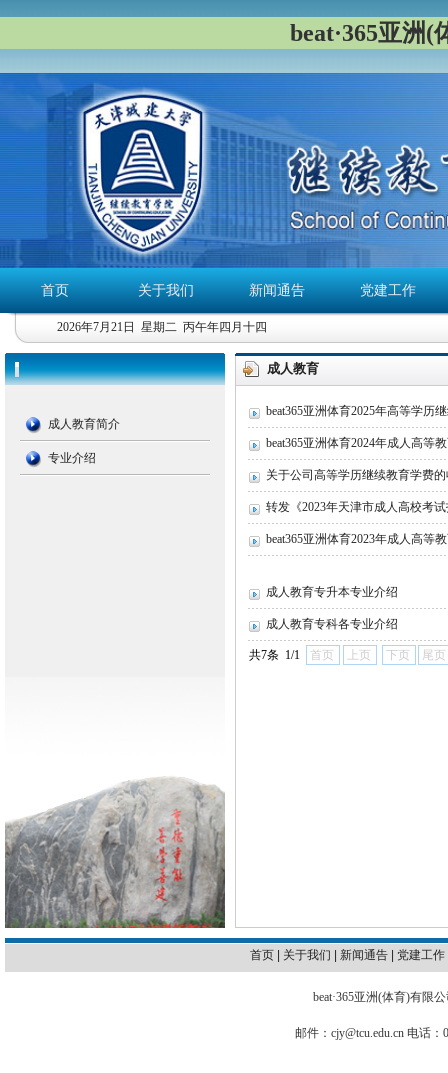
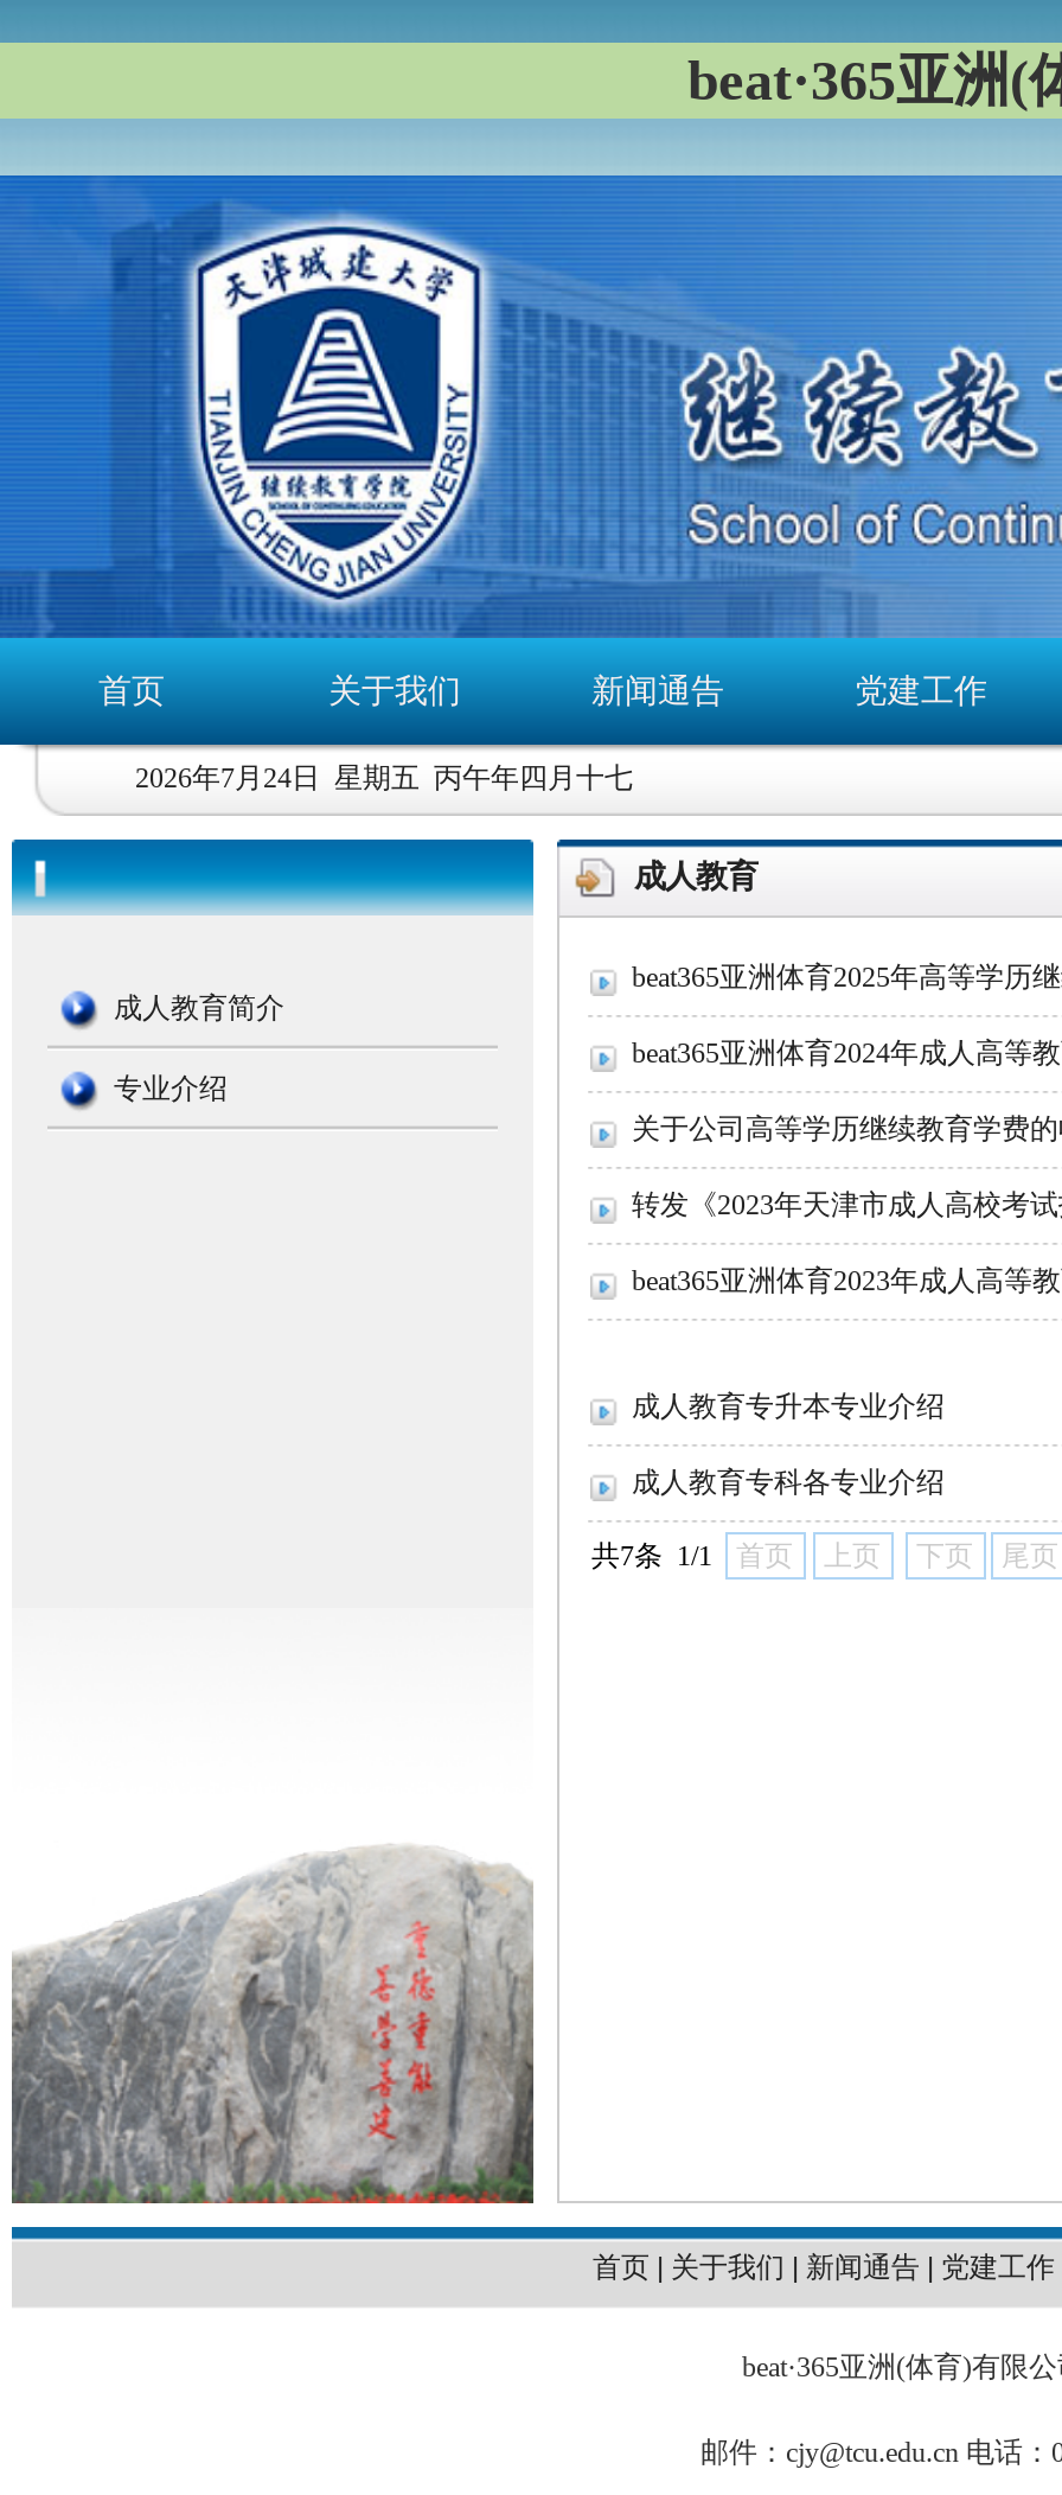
[57,320,267,334] 2026年7月21日 星期二 丙午年四月十四 -> [135,761,633,794] 2026年7月24日 星期五 丙午年四月十七

